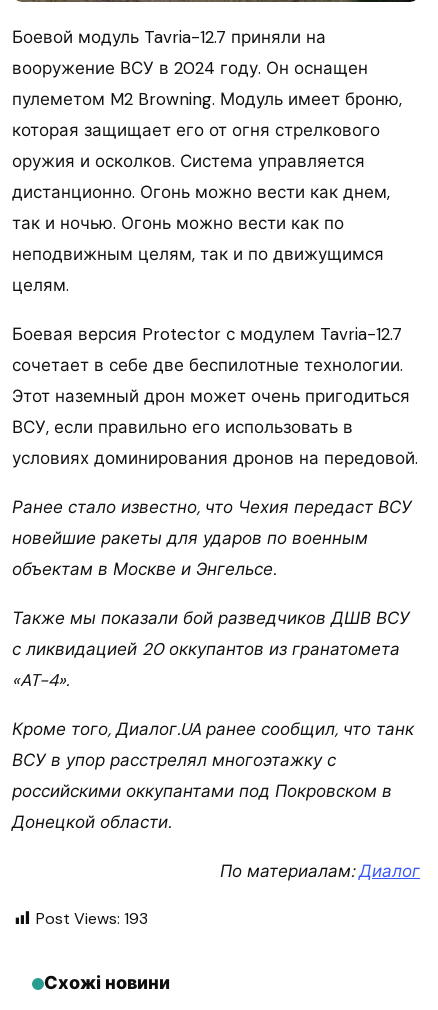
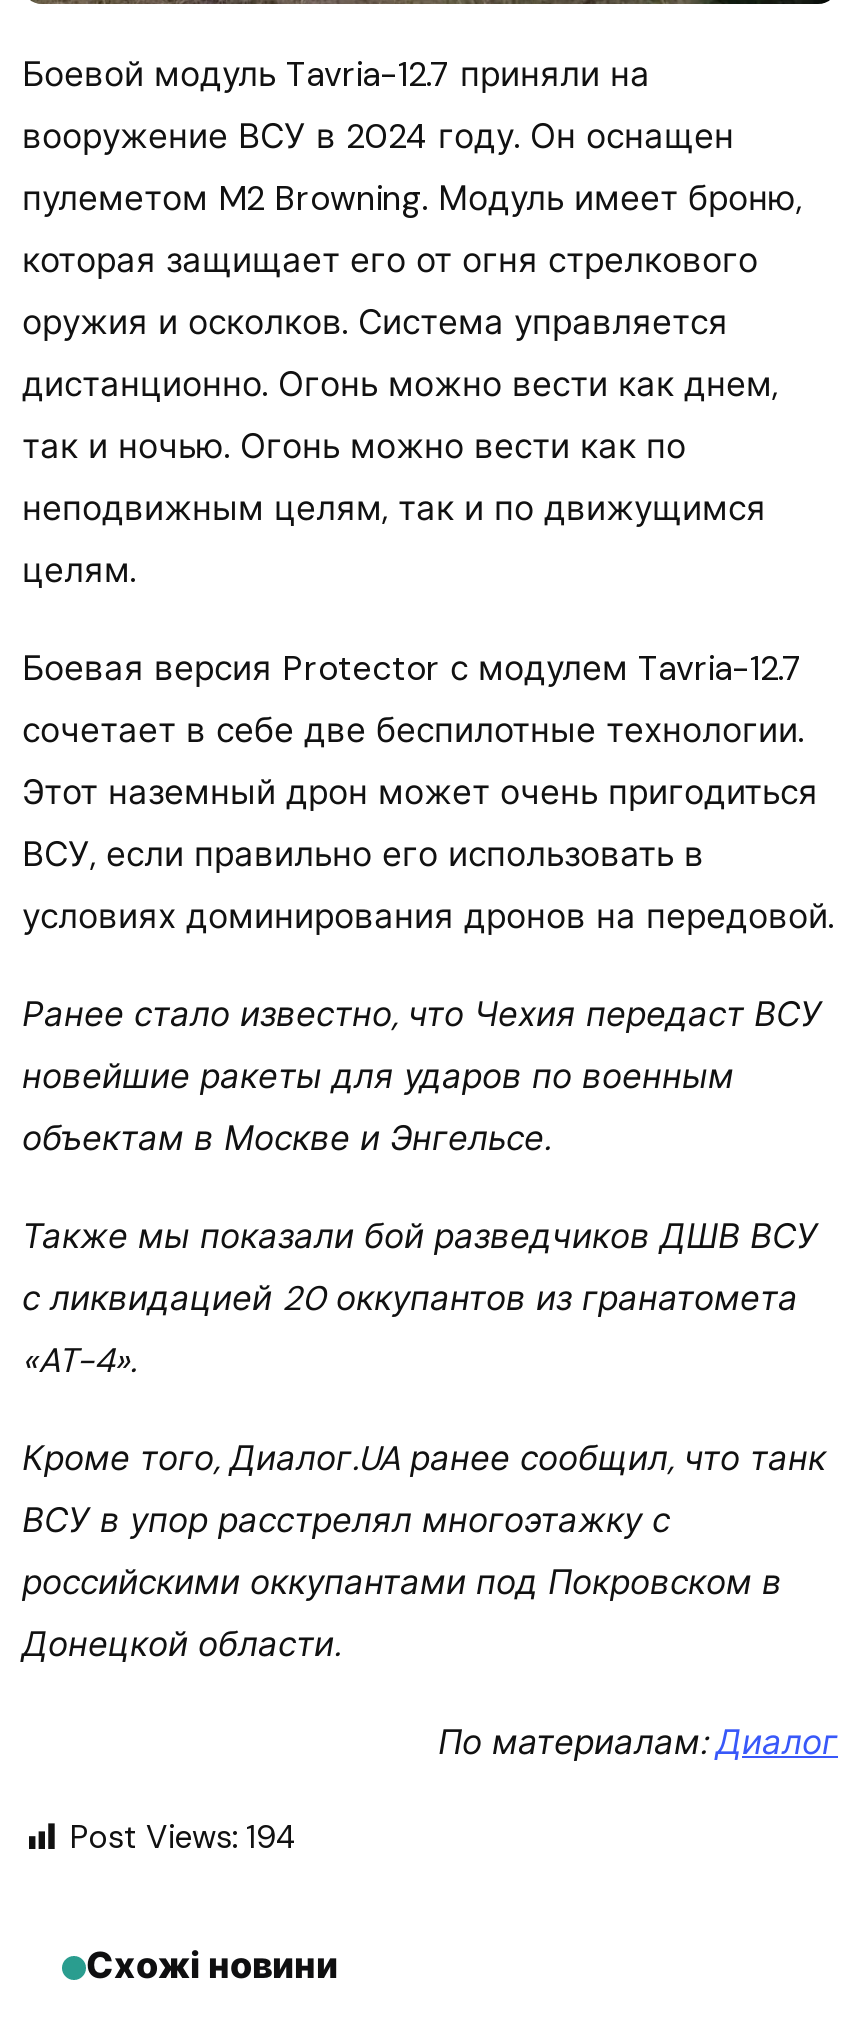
[36,908,148,929] Post Views: 193 -> [70,1816,298,1858] Post Views: 194

